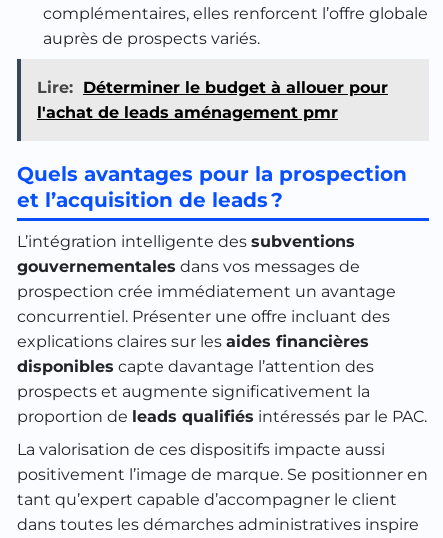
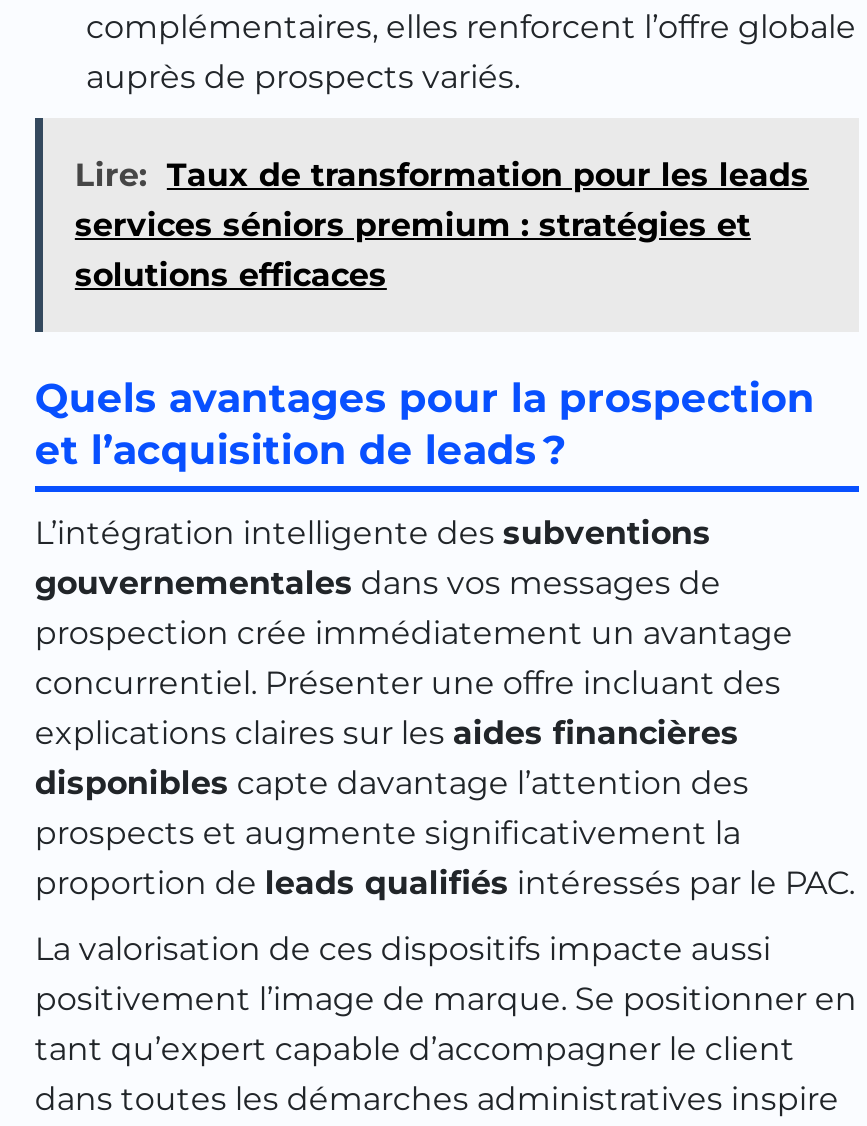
[37,78,388,122] Lire: Déterminer le budget à allouer pour | l'achat de leads aménagement pmr -> [75,156,809,294] Lire: Taux de transformation pour les leads | services séniors premium : stratégies et | solutions efficaces

